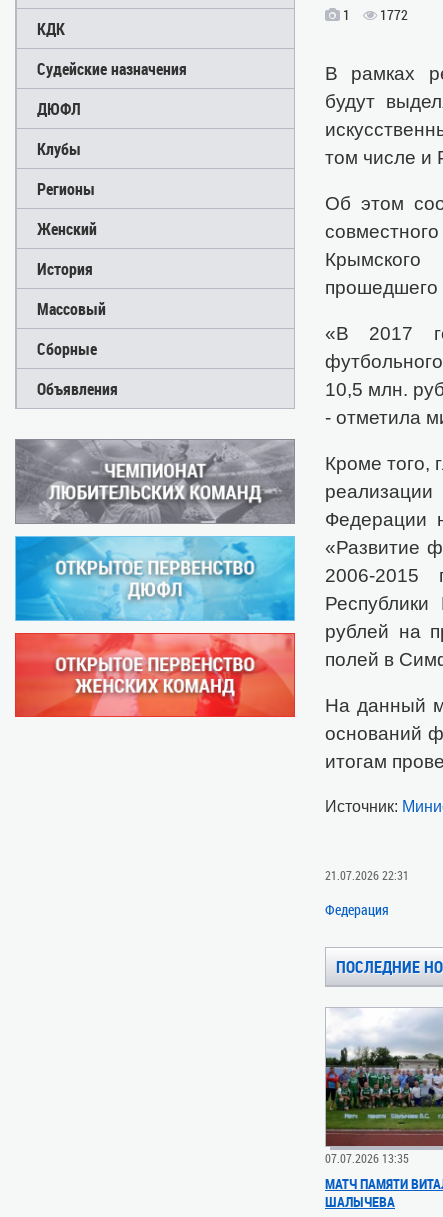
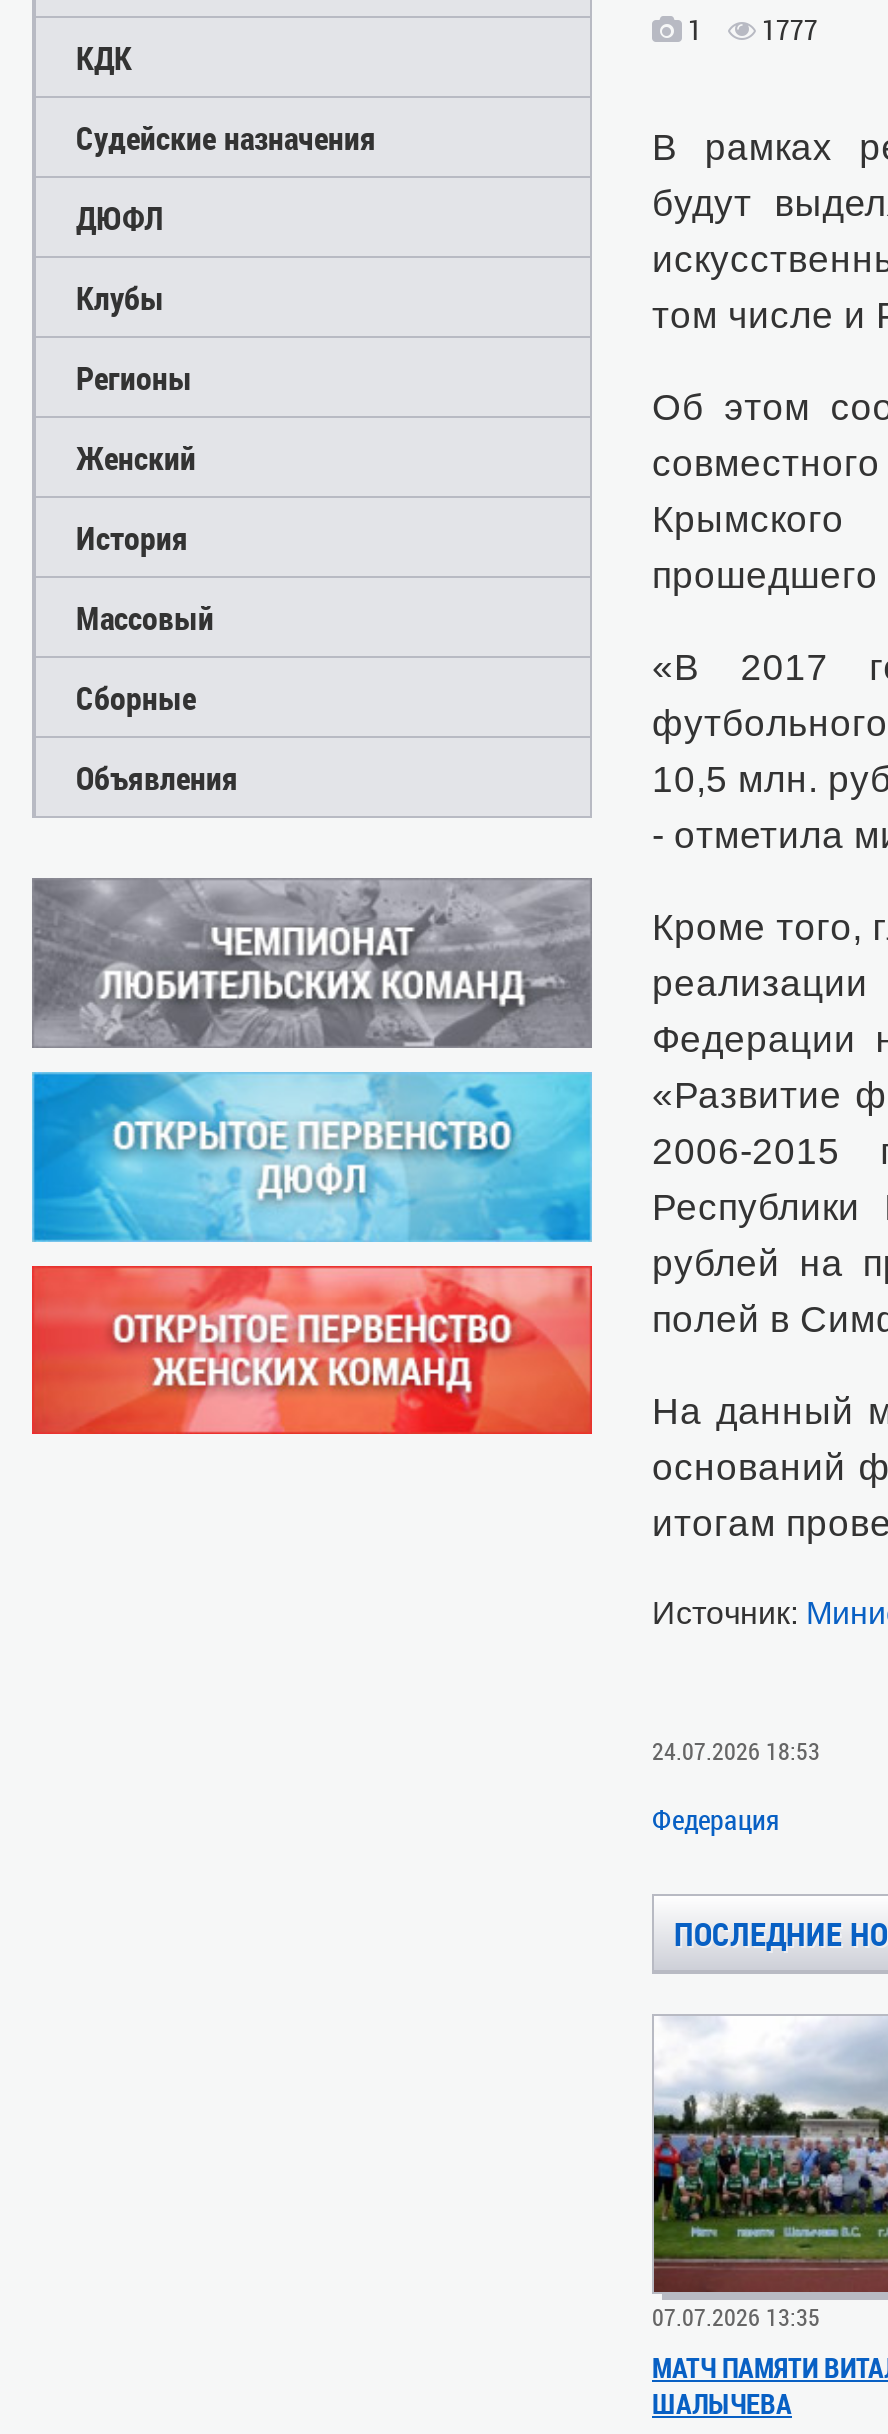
[340,5,408,24] 1 1772 -> [682,10,818,48] 1 1777
[325,867,409,883] 21.07.2026 22:31 -> [652,1734,820,1766] 24.07.2026 18:53

